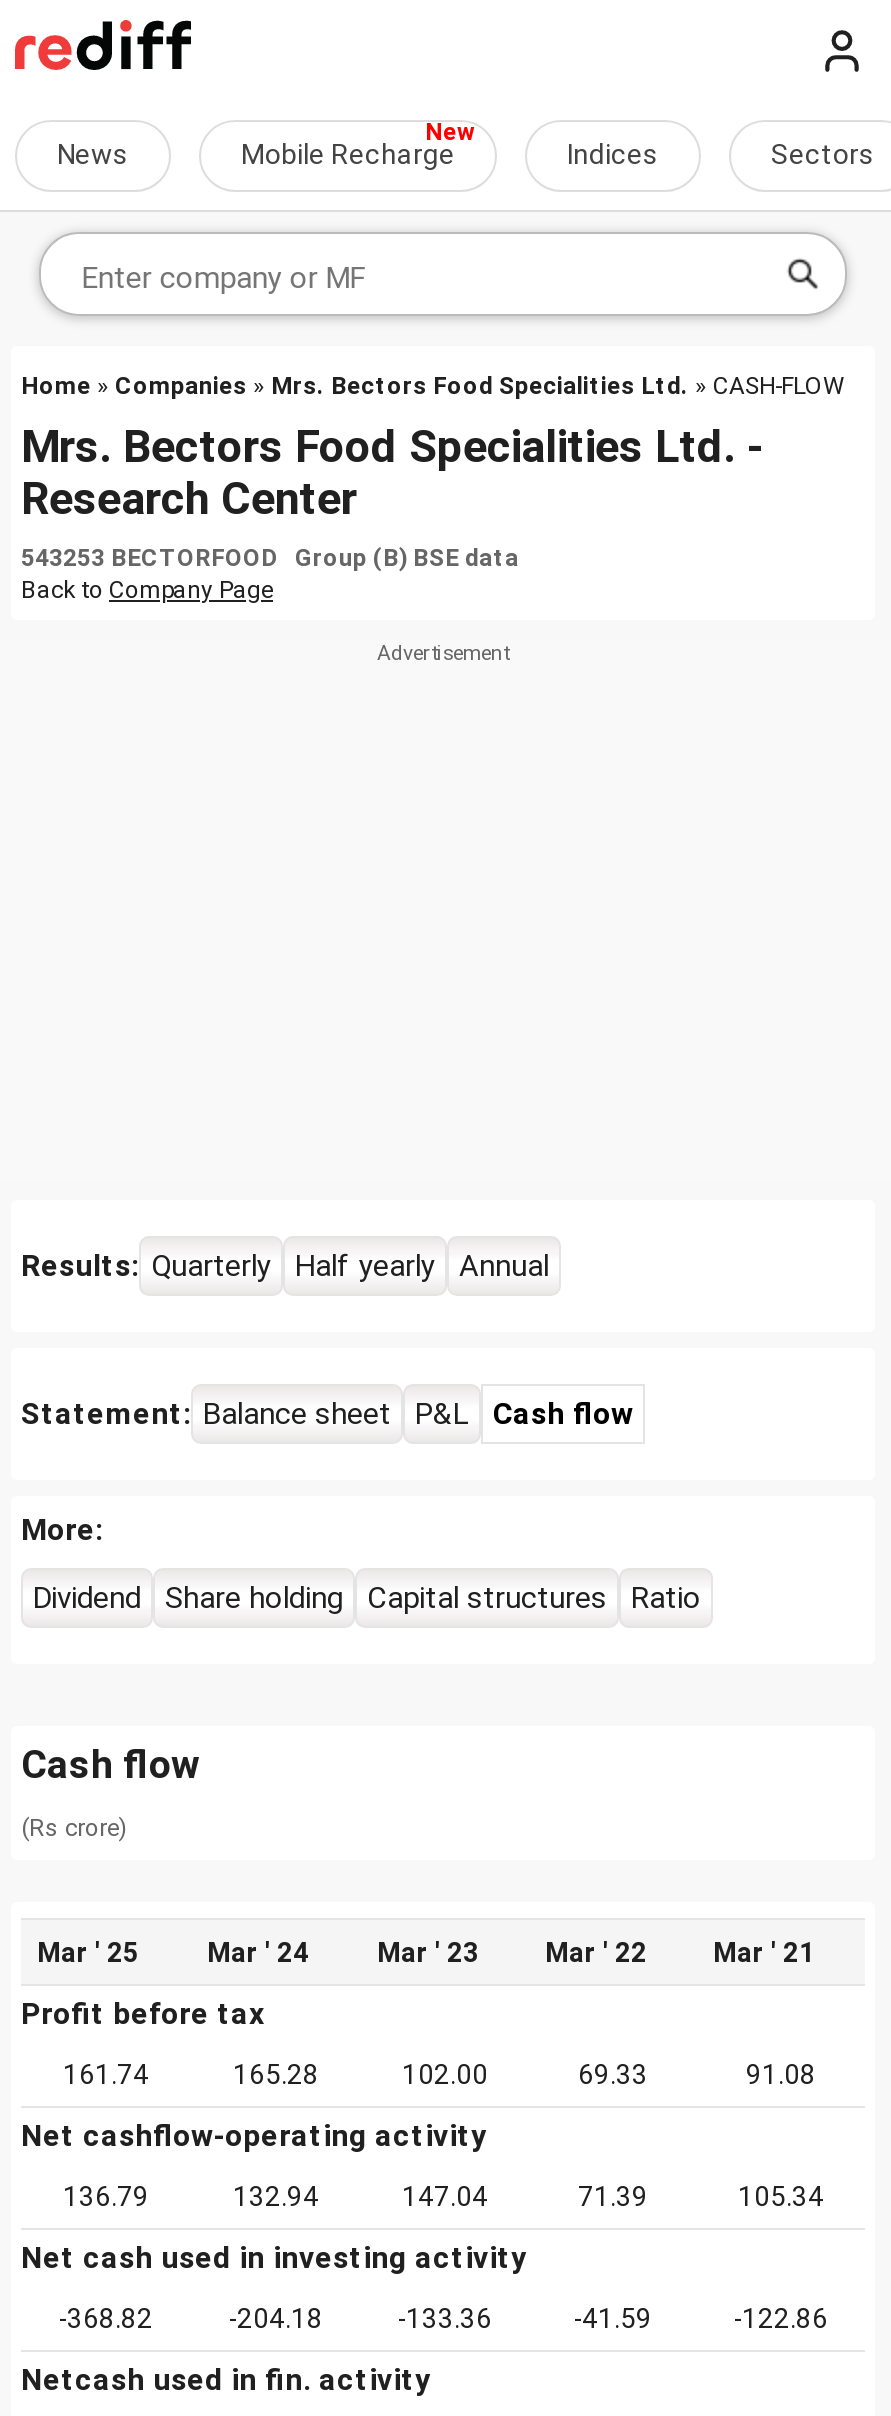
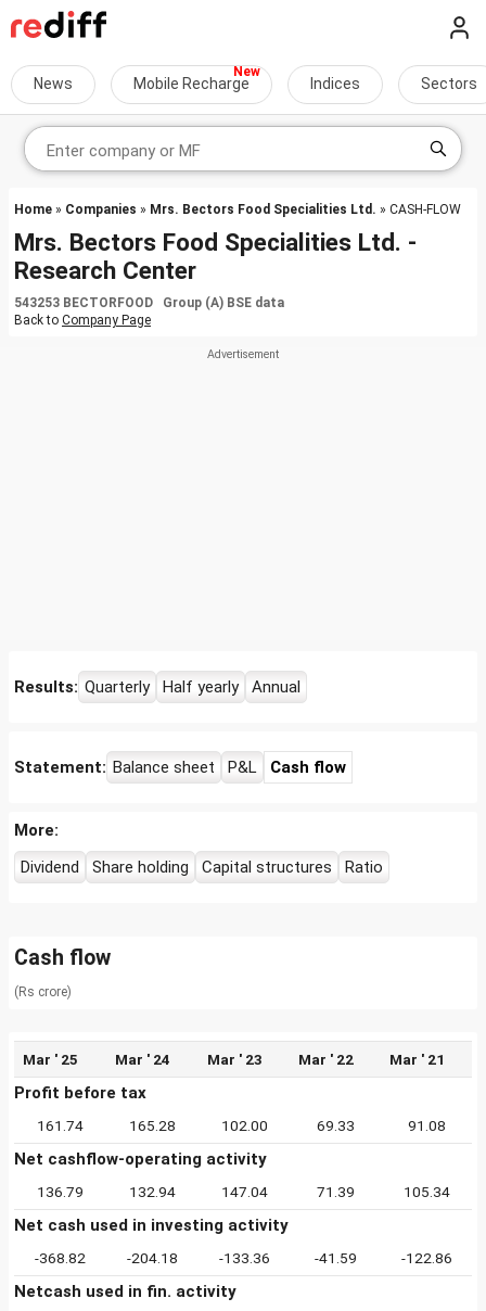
[21,544,519,572] 543253 BECTORFOOD Group (B) BSE data -> [14,295,284,310] 543253 BECTORFOOD Group (A) BSE data

